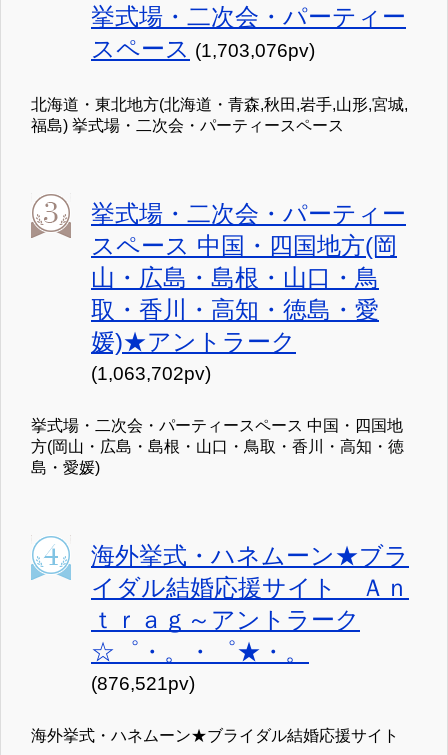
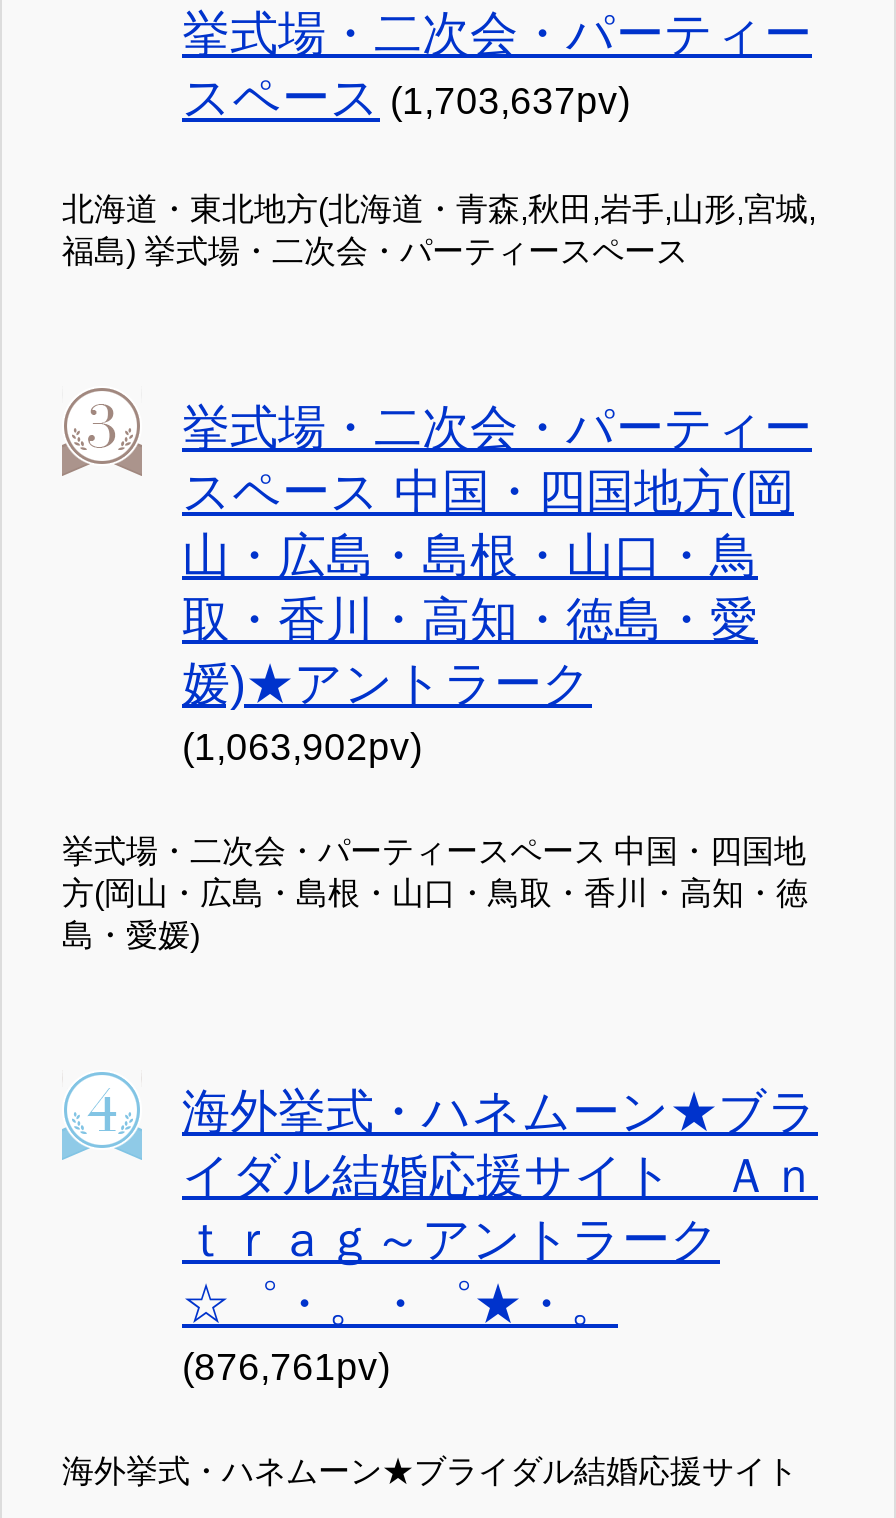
[91,35,315,62] スペース(1,703,076pv) -> [182,70,630,124] スペース(1,703,637pv)
[91,363,211,384] (1,063,702pv) -> [182,726,422,768] (1,063,902pv)
[91,673,195,694] (876,521pv) -> [182,1346,390,1388] (876,761pv)

